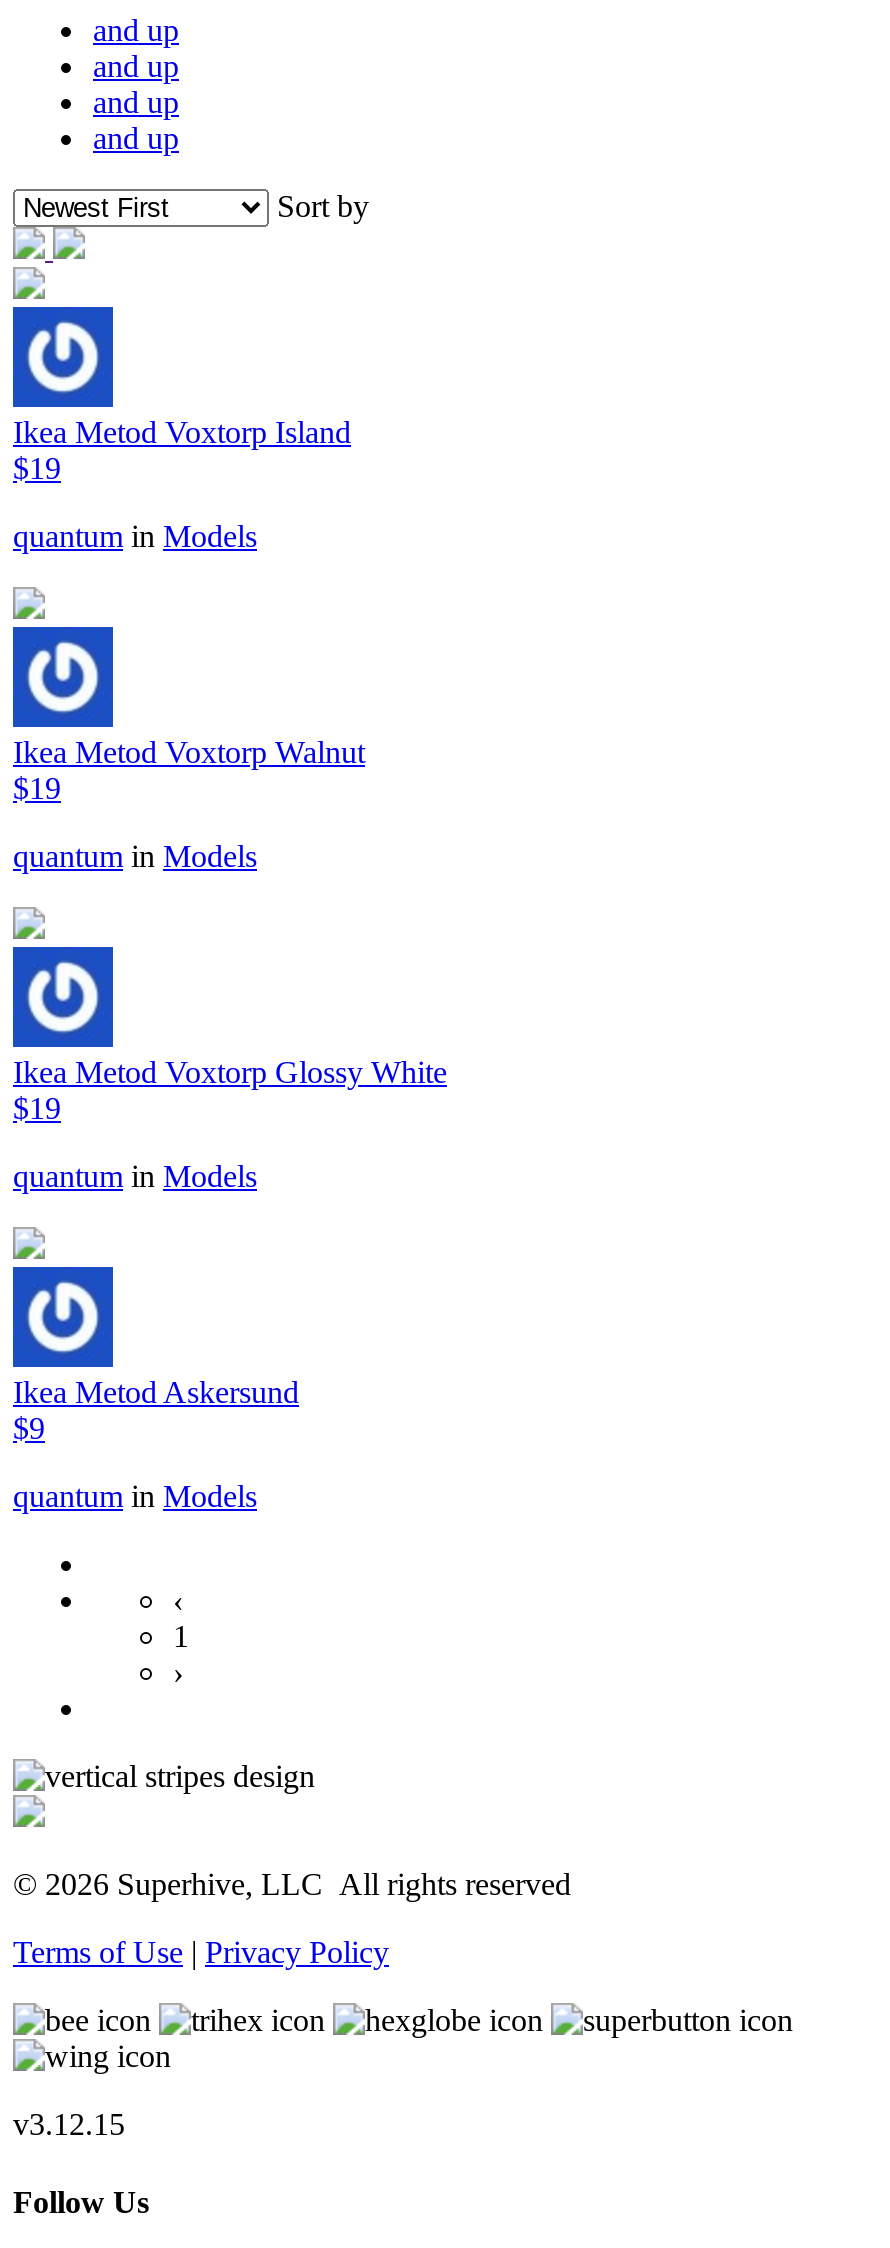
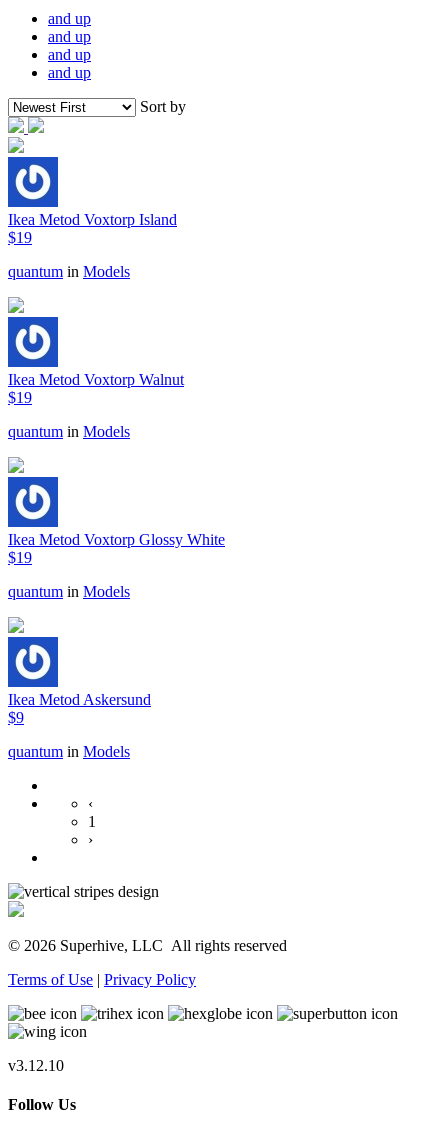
[13,2107,125,2141] v3.12.15 -> [8,1057,64,1074] v3.12.10

